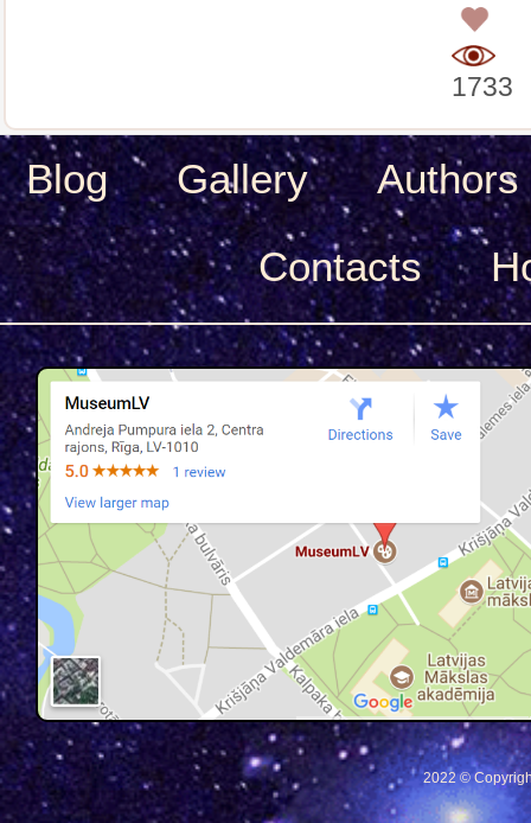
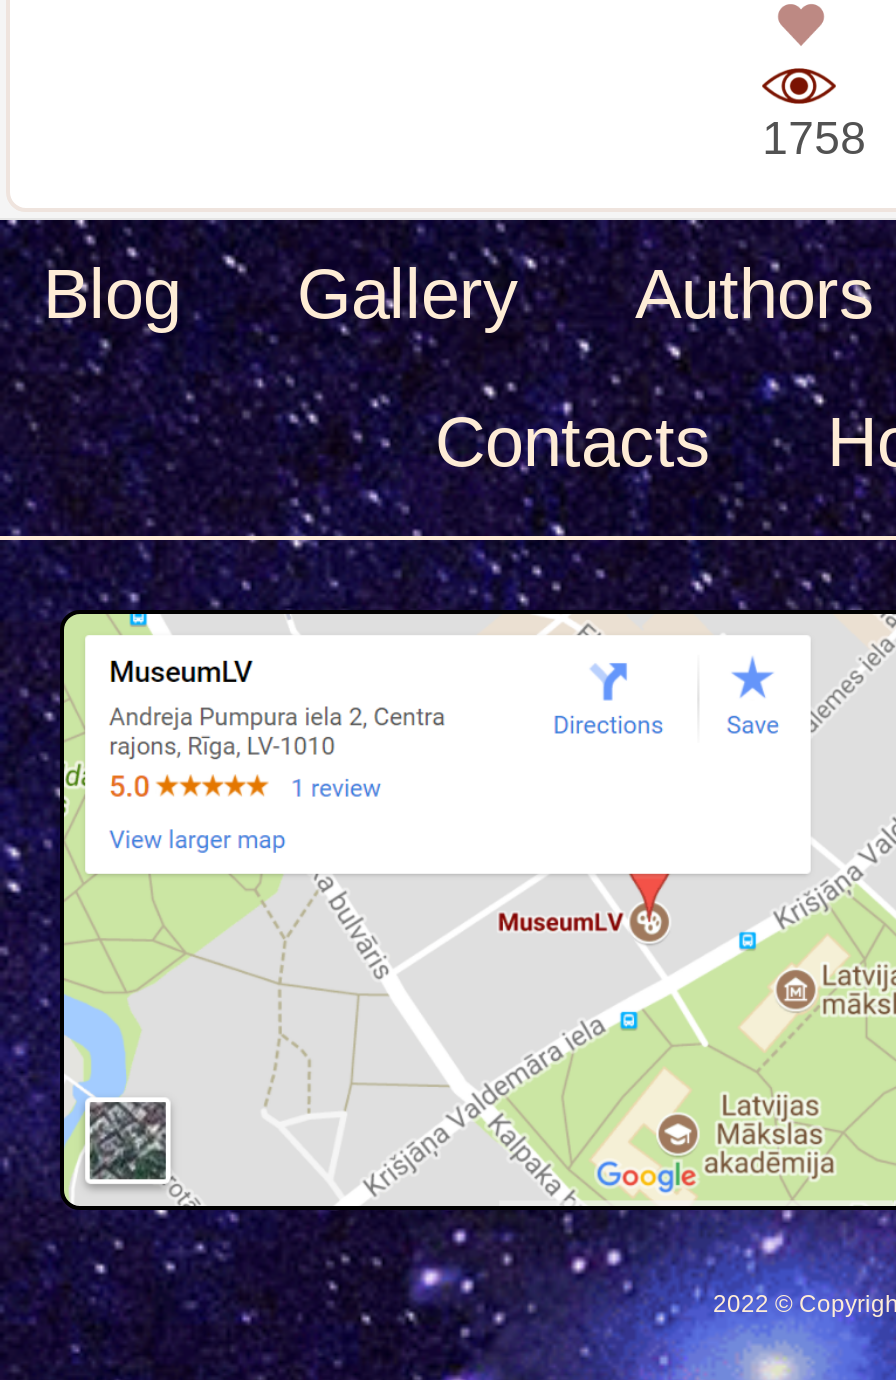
[452,71,513,102] 1733 -> [762,112,866,164] 1758

